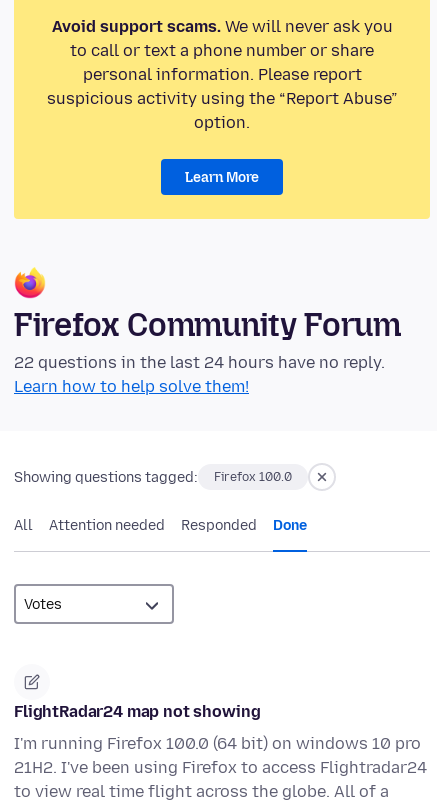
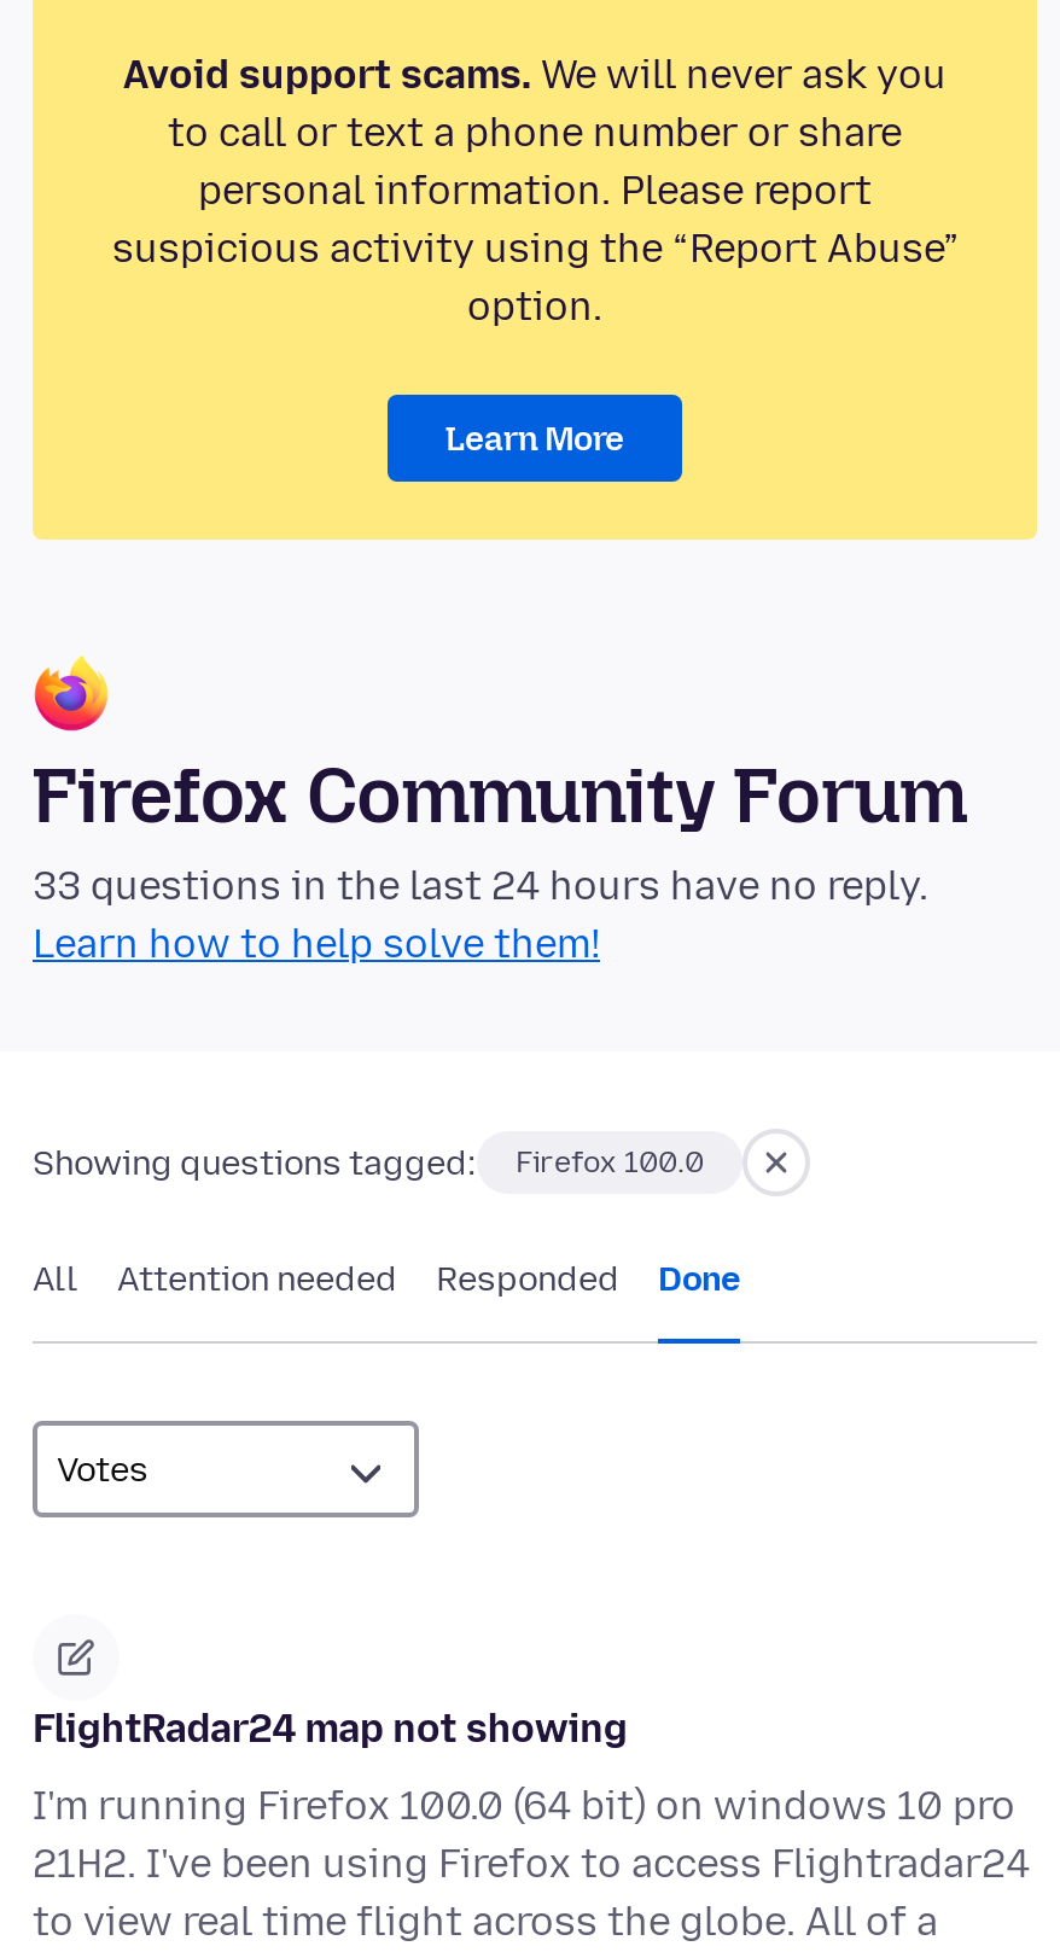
[14,353,385,372] 22 questions in the last 24 hours have no reply. -> [33,864,928,910] 33 questions in the last 24 hours have no reply.

